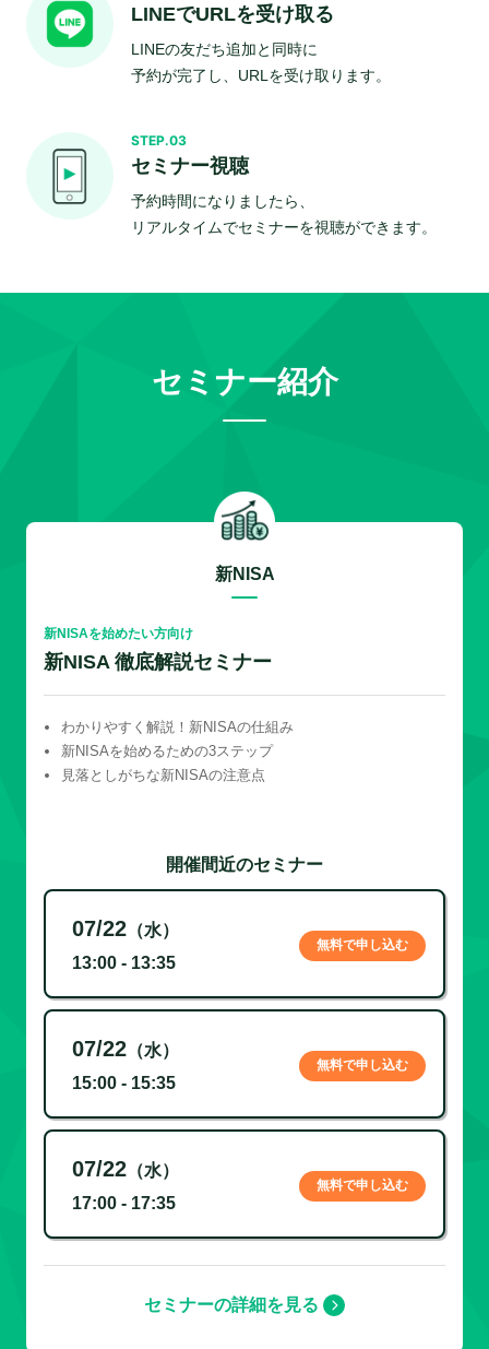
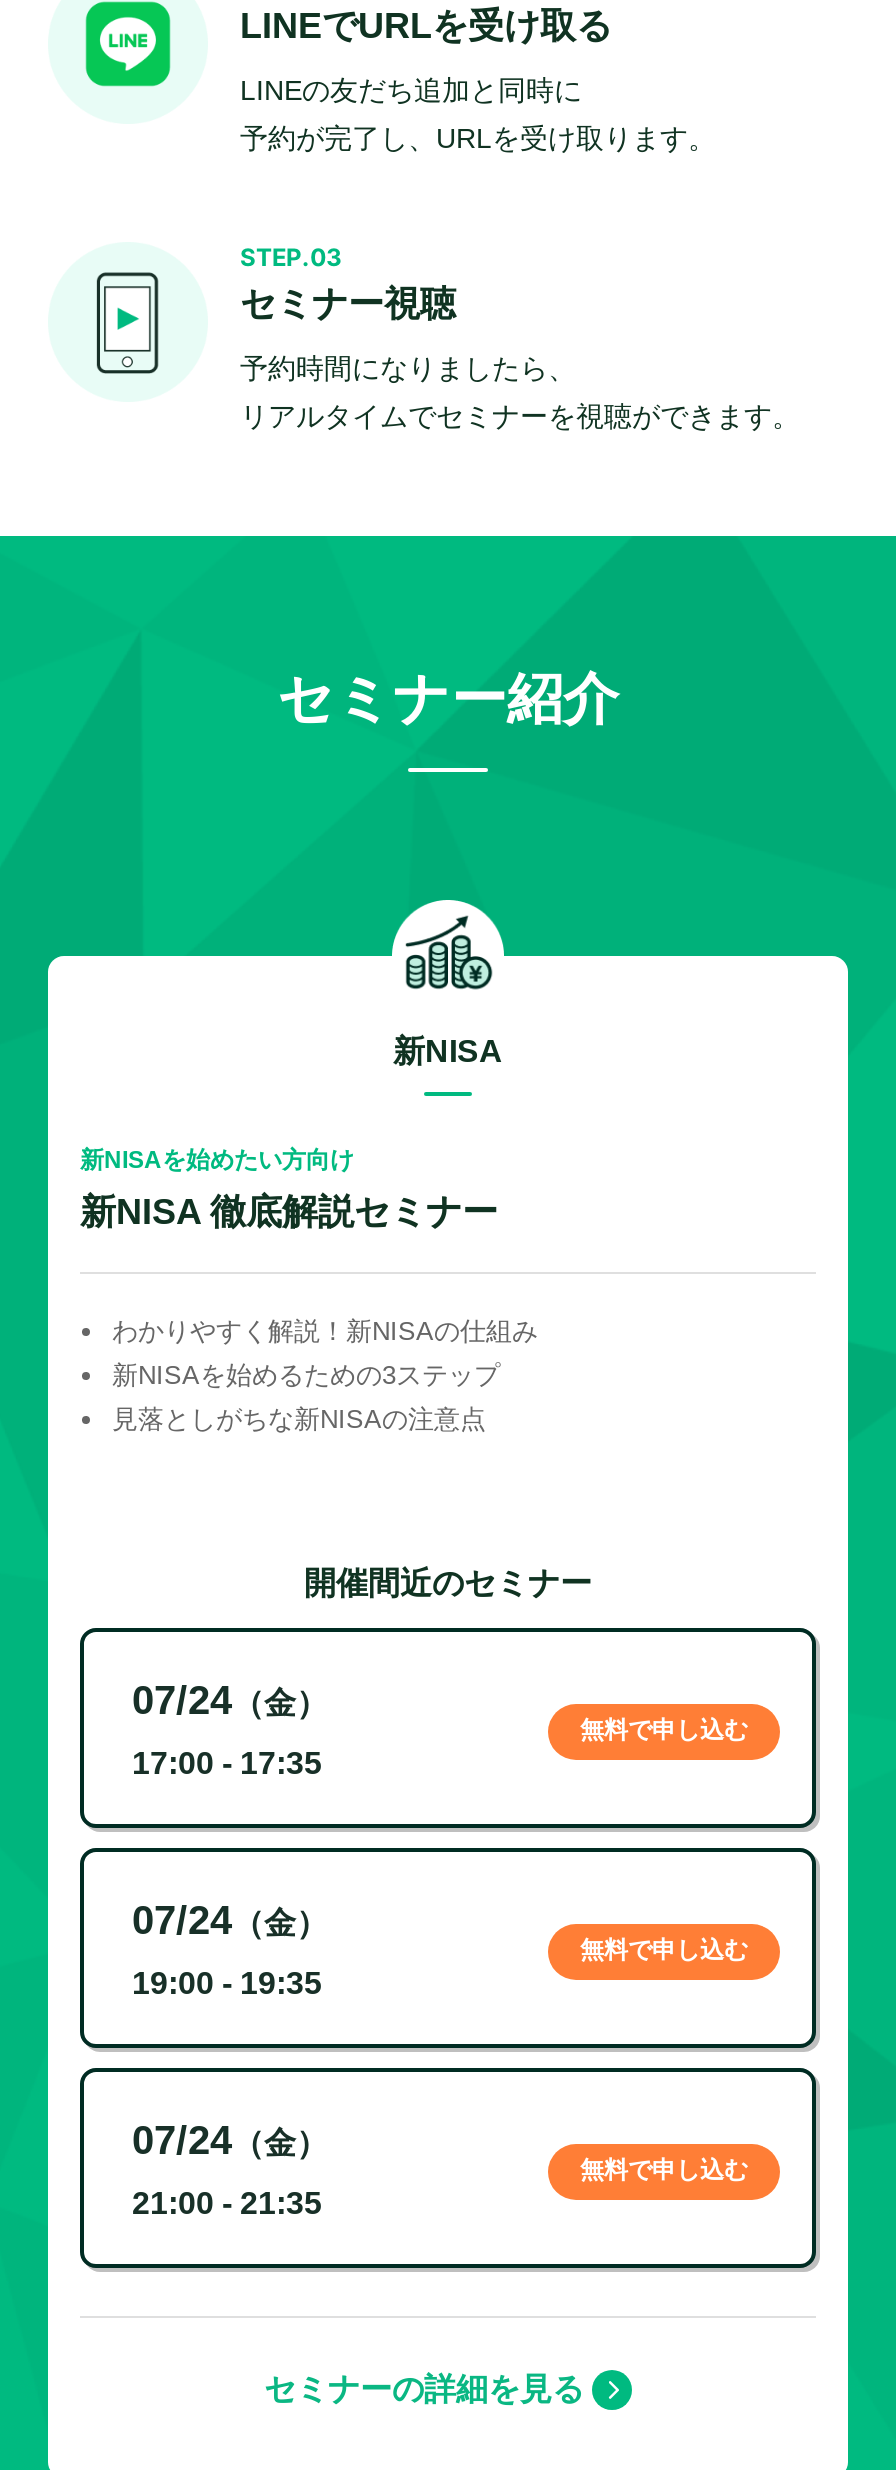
[72,917,179,941] 07/22（水） -> [132,1678,328,1722] 07/24（金）
[72,954,176,972] 13:00 - 13:35 -> [132,1746,322,1780] 17:00 - 17:35
[72,1037,179,1061] 07/22（水） -> [132,1898,328,1942] 07/24（金）
[72,1074,176,1093] 15:00 - 15:35 -> [132,1966,322,2000] 19:00 - 19:35
[72,1157,179,1181] 07/22（水） -> [132,2118,328,2162] 07/24（金）
[72,1194,176,1213] 17:00 - 17:35 -> [132,2186,322,2220] 21:00 - 21:35

